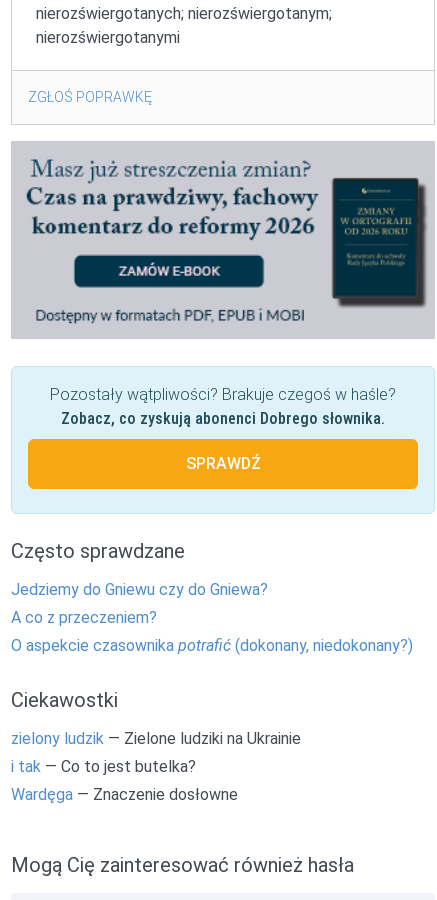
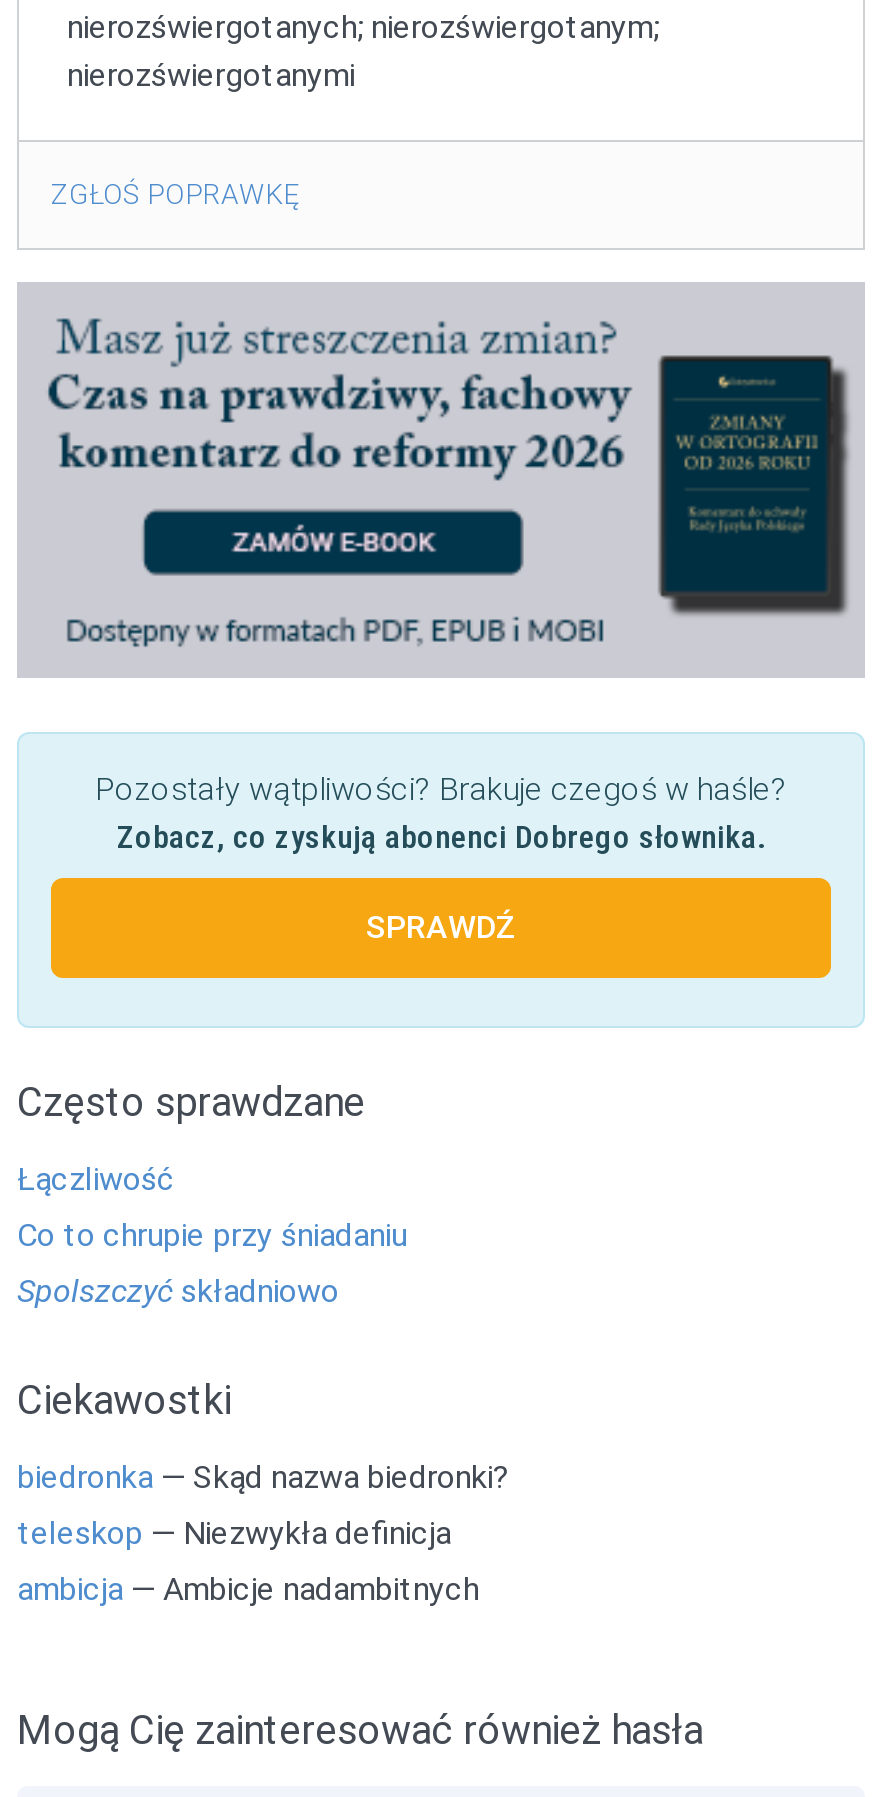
[11,580,268,599] Jedziemy do Gniewu czy do Gniewa? -> [17,1161,175,1199] Łączliwość
[11,608,157,627] A co z przeczeniem? -> [17,1217,407,1255] Co to chrupie przy śniadaniu
[11,636,413,655] O aspekcie czasownika potrafić (dokonany, niedokonany?) -> [17,1273,339,1311] Spolszczyć składniowo
[11,729,301,748] zielony ludzik — Zielone ludziki na Ukrainie -> [17,1458,509,1496] biedronka — Skąd nazwa biedronki?
[11,757,196,776] i tak — Co to jest butelka? -> [17,1514,451,1552] teleskop — Niezwykła definicja
[11,785,238,804] Wardęga — Znaczenie dosłowne -> [17,1570,479,1608] ambicja — Ambicje nadambitnych

